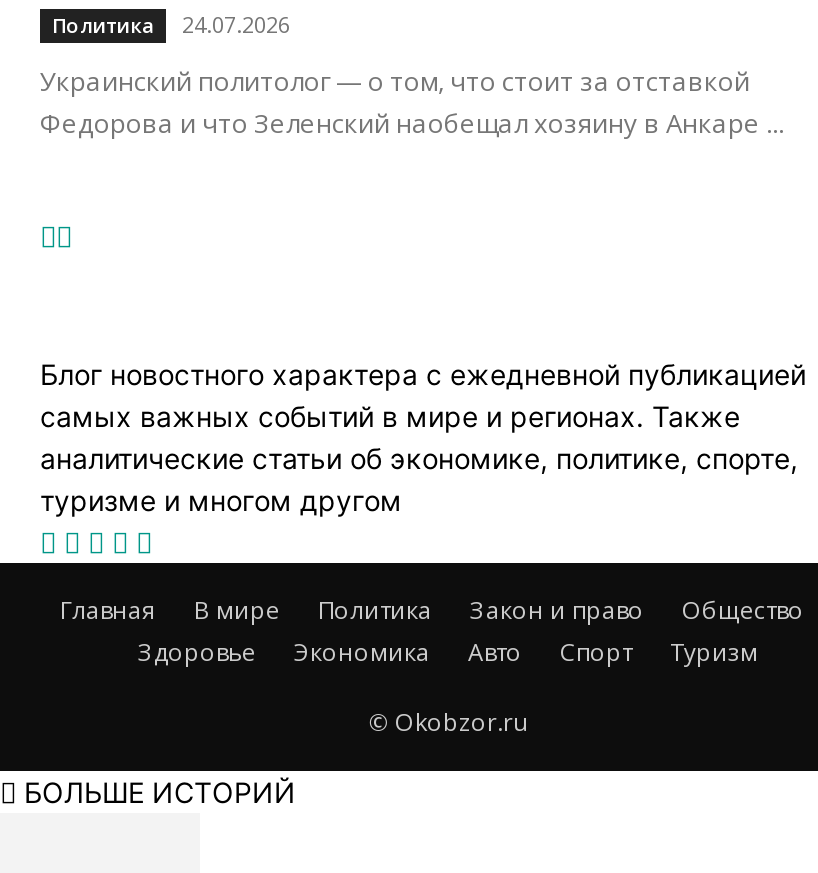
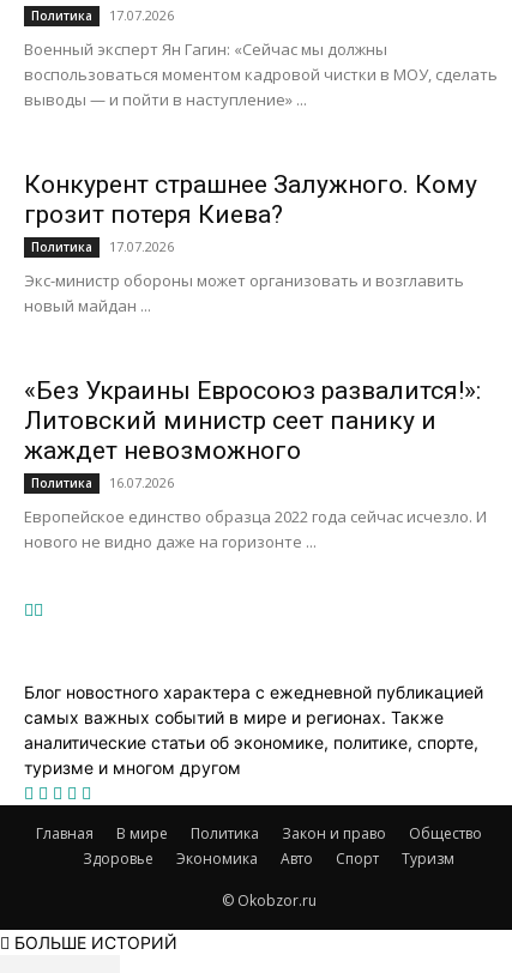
[40,9,784,141] 24.07.2026 | Украинский политолог — о том, что стоит за отставкой | Федорова и что Зеленский наобещал хозяину в Анкаре ... -> [24,6,498,552] 17.07.2026 | Военный эксперт Ян Гагин: «Сейчас мы должны | воспользоваться моментом кадровой чистки в МОУ, сделать | выводы — и пойти в наступление» ... | Конкурент страшнее Залужного. Кому | грозит потеря Киева? | Политика | 17.07.2026 | Экс-министр обороны может организовать и возглавить | новый майдан ... | «Без Украины Евросоюз развалится!»: | Литовский министр сеет панику и | жаждет невозможного | Политика | 16.07.2026 | Европейское единство образца 2022 года сейчас исчезло. И | нового не видно даже на горизонте ...

